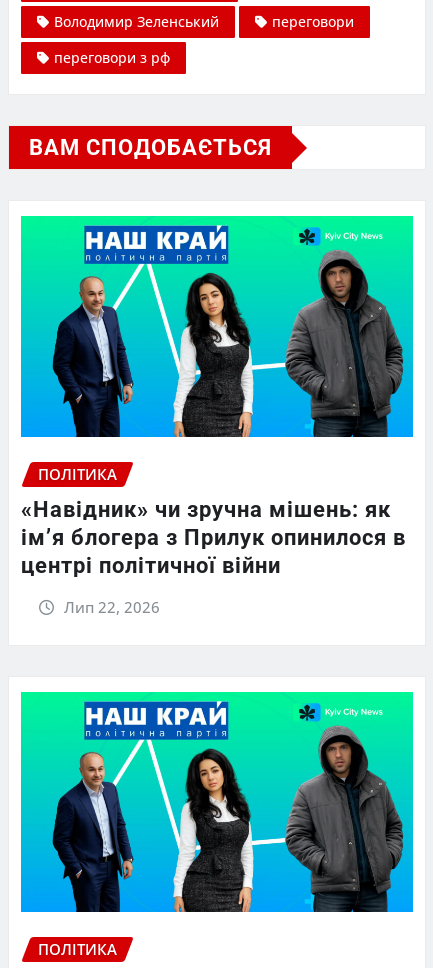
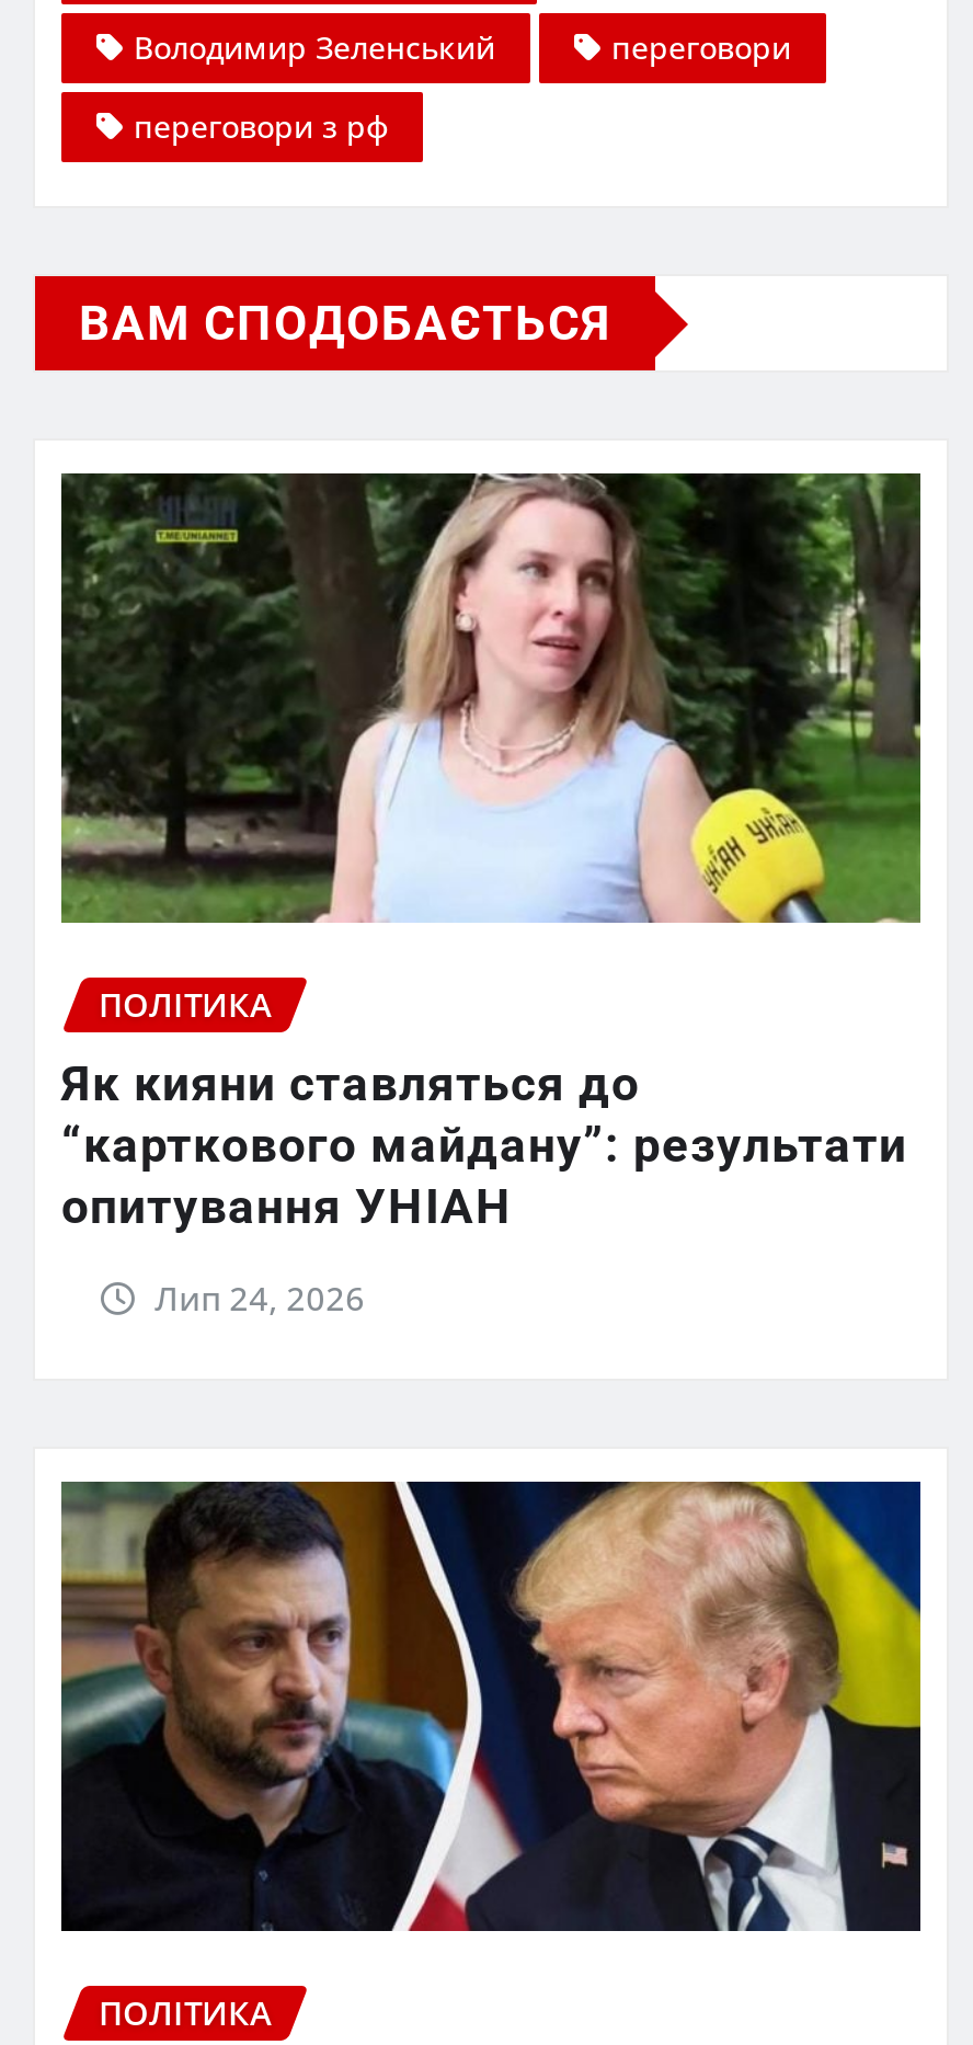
[20,215,414,438] [image] -> [59,471,923,925] [image]
[21,497,406,578] «Навідник» чи зручна мішень: як | ім’я блогера з Прилук опинилося в | центрі політичної війни -> [61,1056,907,1233] Як кияни ставляться до | “карткового майдану”: результати | опитування УНІАН
[64,597,160,617] Лип 22, 2026 -> [155,1275,365,1319] Лип 24, 2026
[20,691,414,913] [image] -> [59,1480,923,1935] [image]

